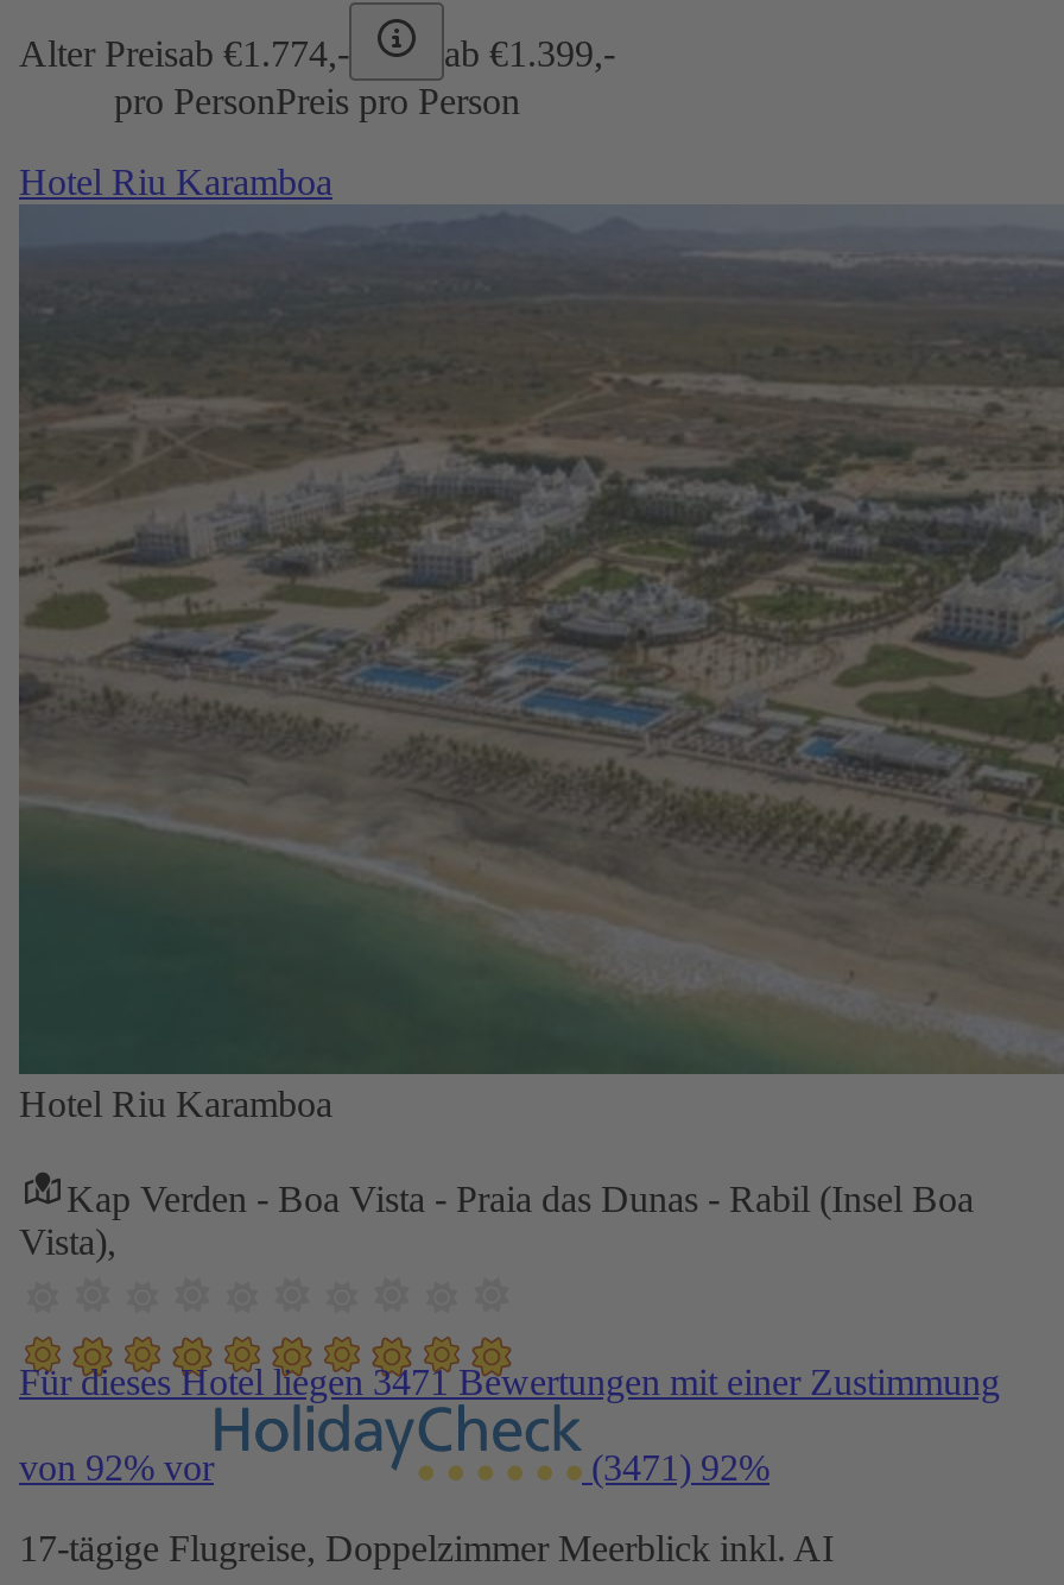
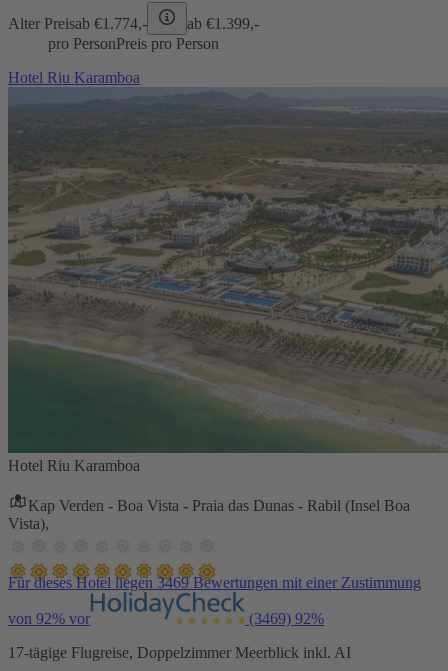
[19,1360,1000,1401] Für dieses Hotel liegen 3471 Bewertungen mit einer Zustimmung -> [8,573,421,590] Für dieses Hotel liegen 3469 Bewertungen mit einer Zustimmung
[582,1446,769,1486] (3471) 92% -> [245,609,324,626] (3469) 92%

